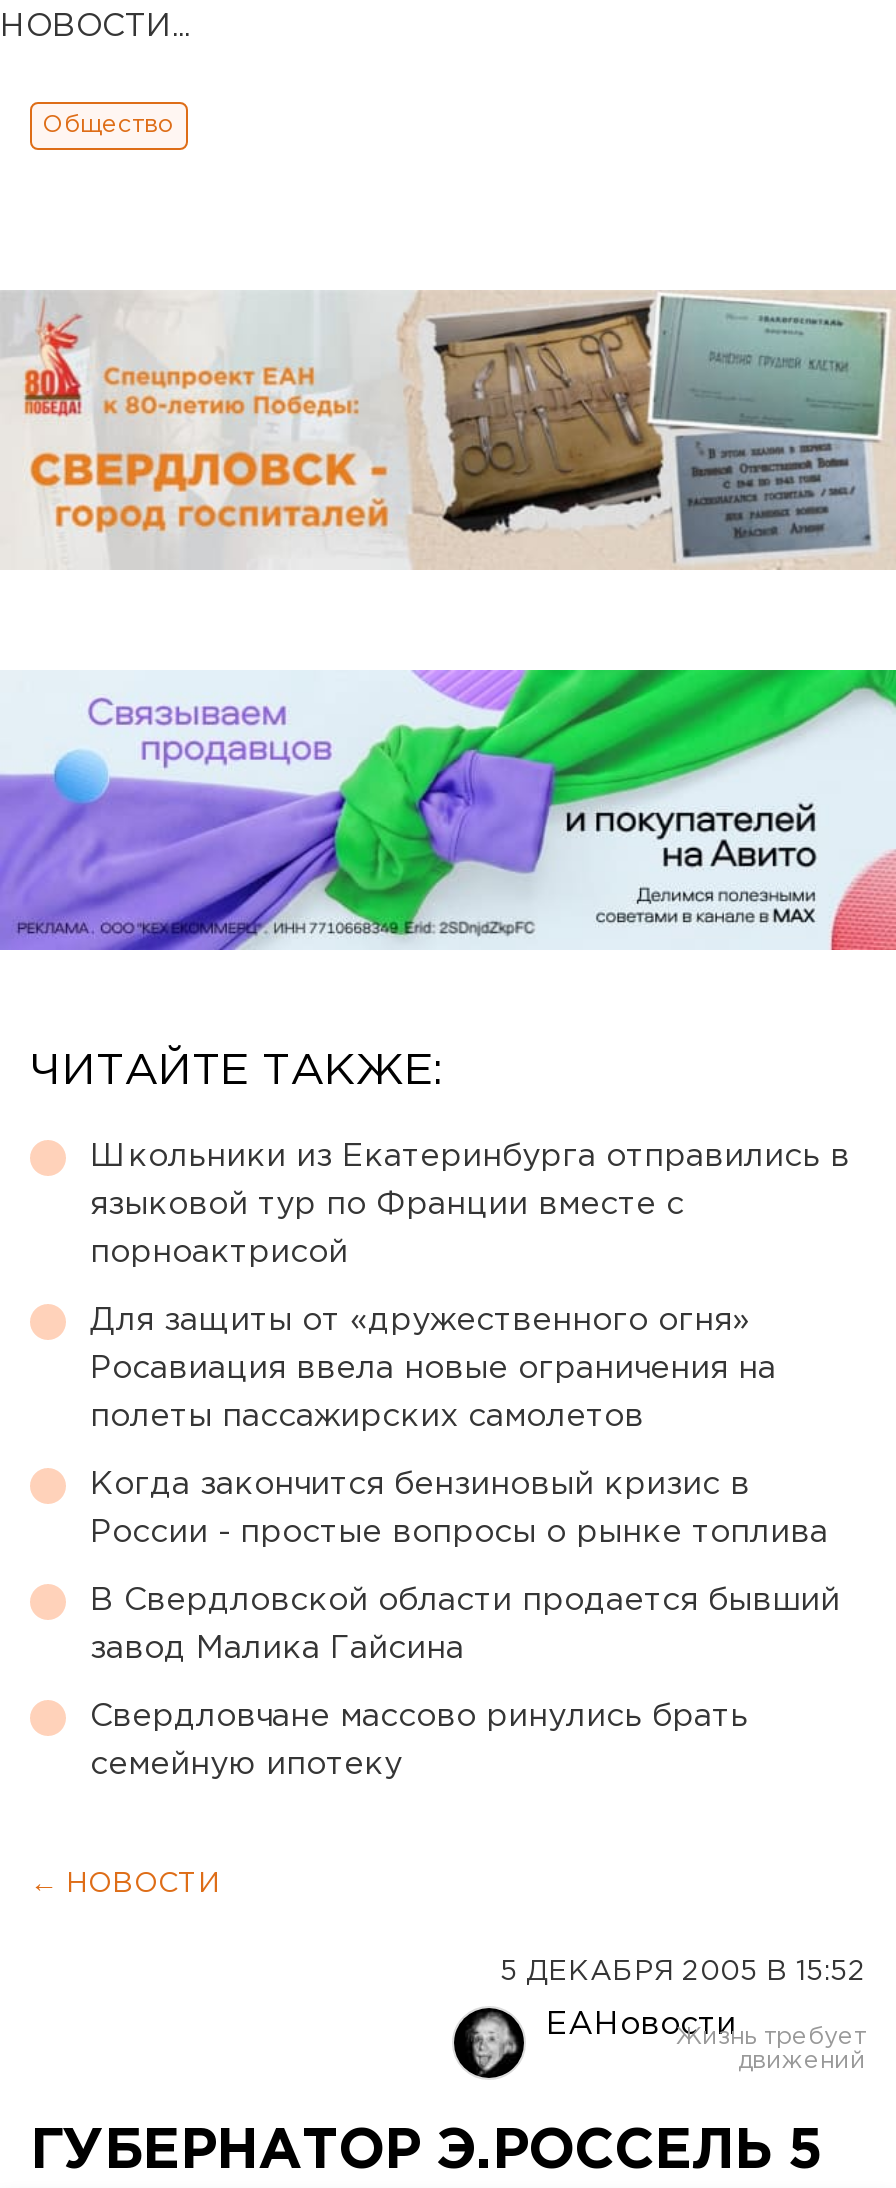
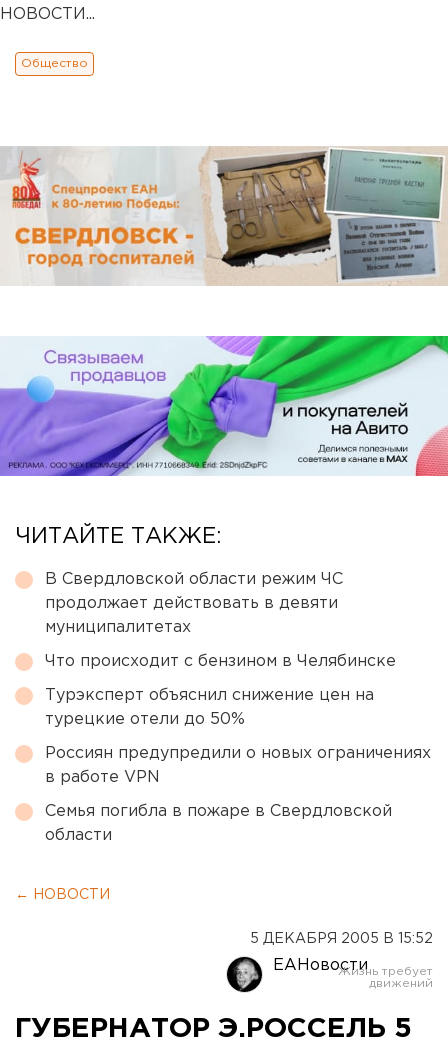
[90,1142,850,1780] Школьники из Екатеринбурга отправились в | языковой тур по Франции вместе с | порноактрисой | Для защиты от «дружественного огня» | Росавиация ввела новые ограничения на | полеты пассажирских самолетов | Когда закончится бензиновый кризис в | России - простые вопросы о рынке топлива | В Свердловской области продается бывший | завод Малика Гайсина | Свердловчане массово ринулись брать | семейную ипотеку -> [45,572,431,843] В Свердловской области режим ЧС | продолжает действовать в девяти | муниципалитетах | Что происходит с бензином в Челябинске | Турэксперт объяснил снижение цен на | турецкие отели до 50% | Россиян предупредили о новых ограничениях | в работе VPN | Семья погибла в пожаре в Свердловской | области

